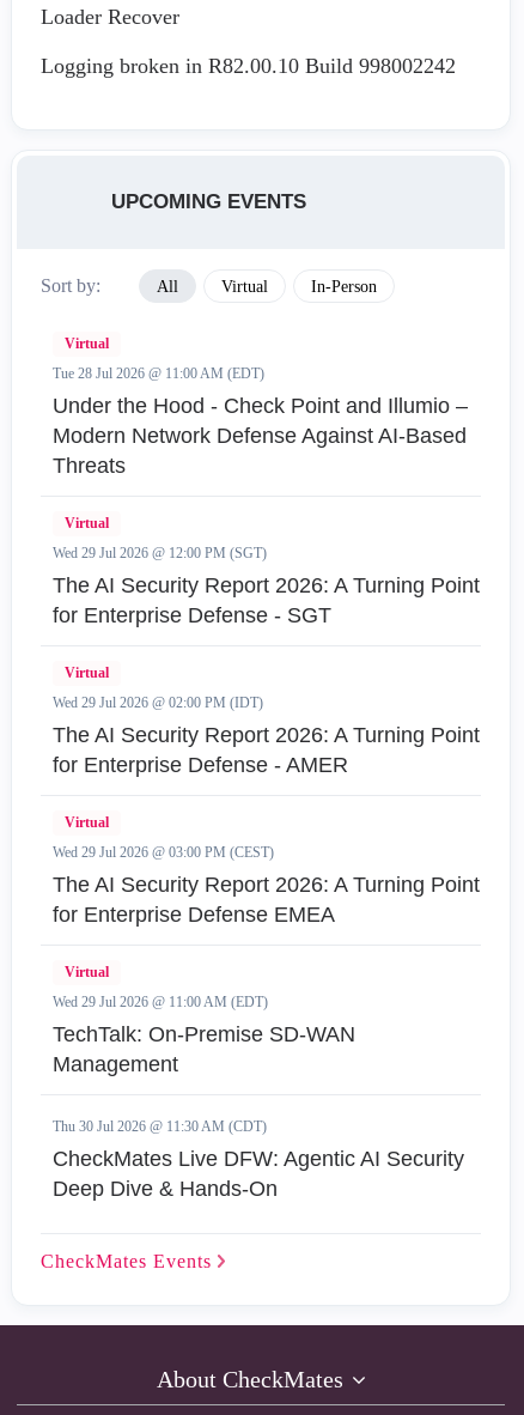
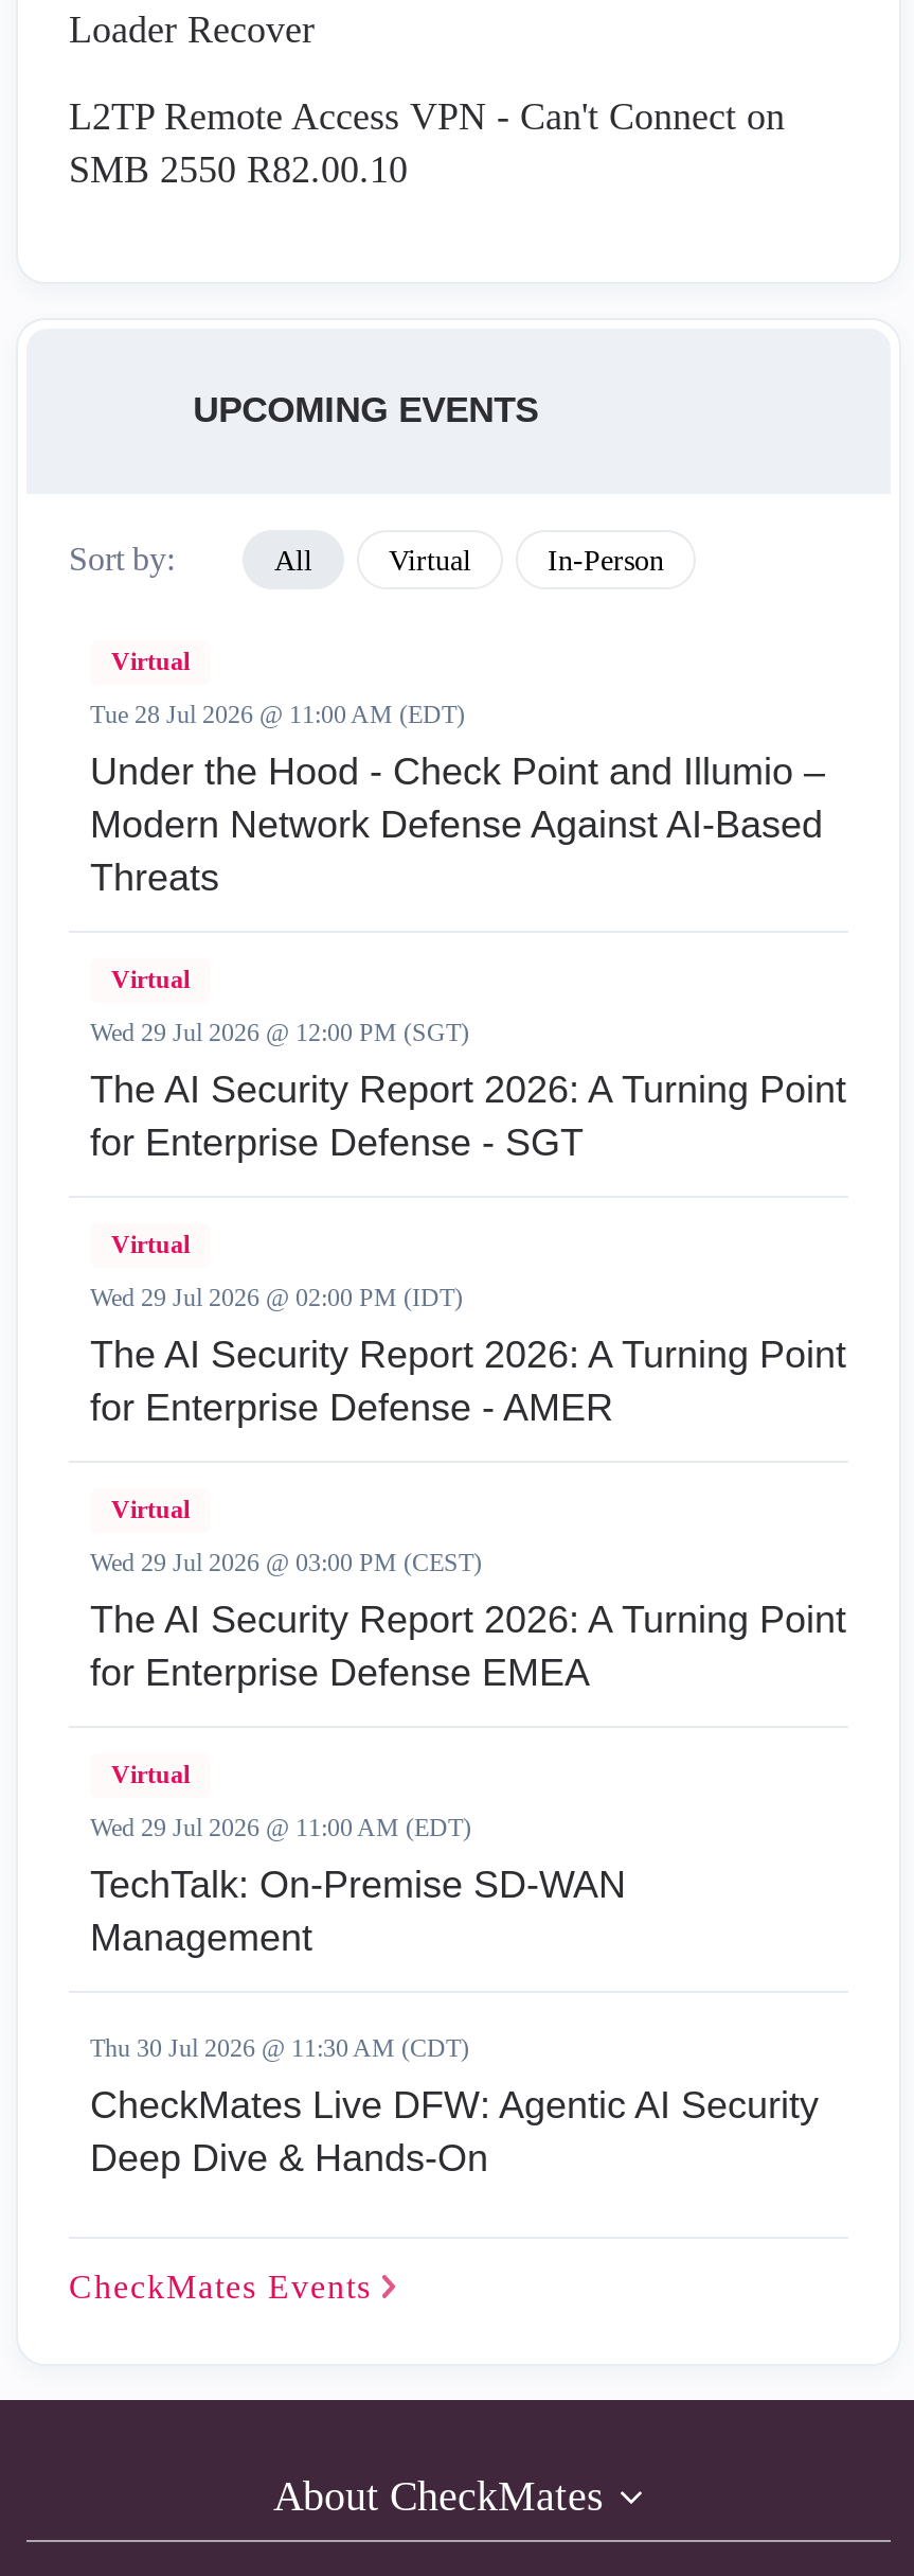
[41,54,456,78] Logging broken in R82.00.10 Build 998002242 -> [69,95,785,191] L2TP Remote Access VPN - Can't Connect on | SMB 2550 R82.00.10

